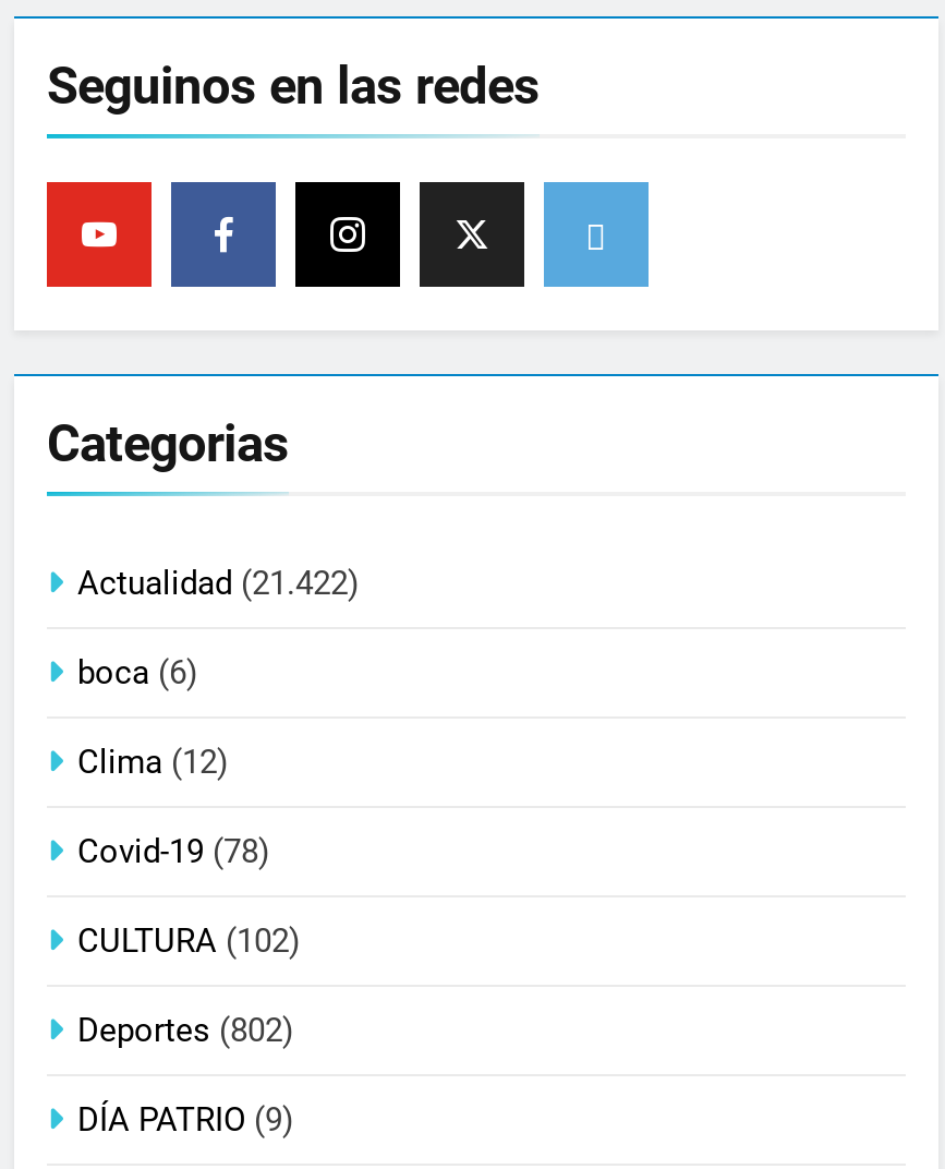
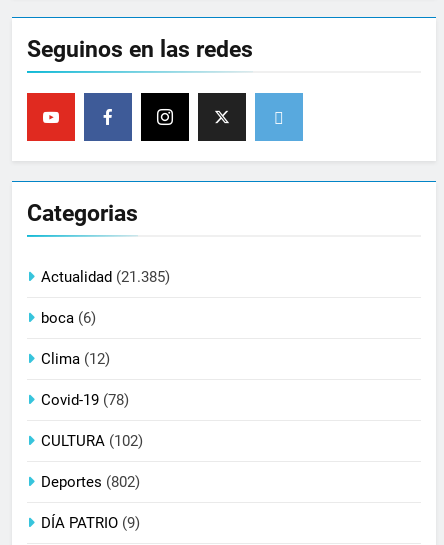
[77,565,359,604] Actualidad (21.422) -> [41,267,170,285] Actualidad (21.385)

